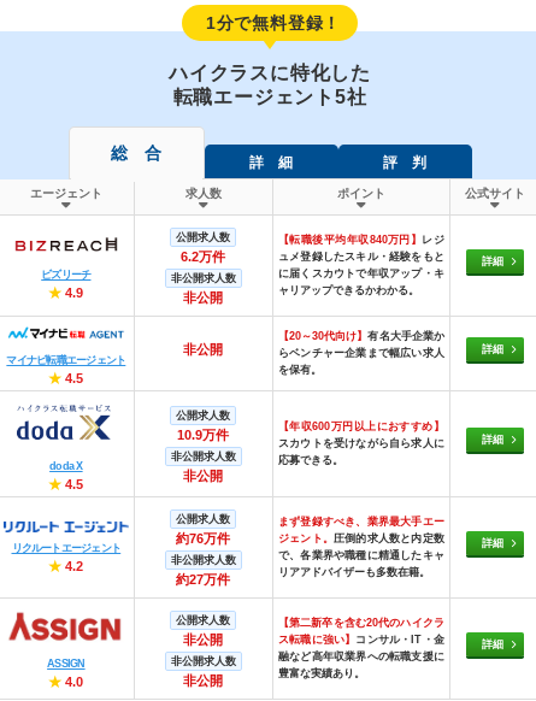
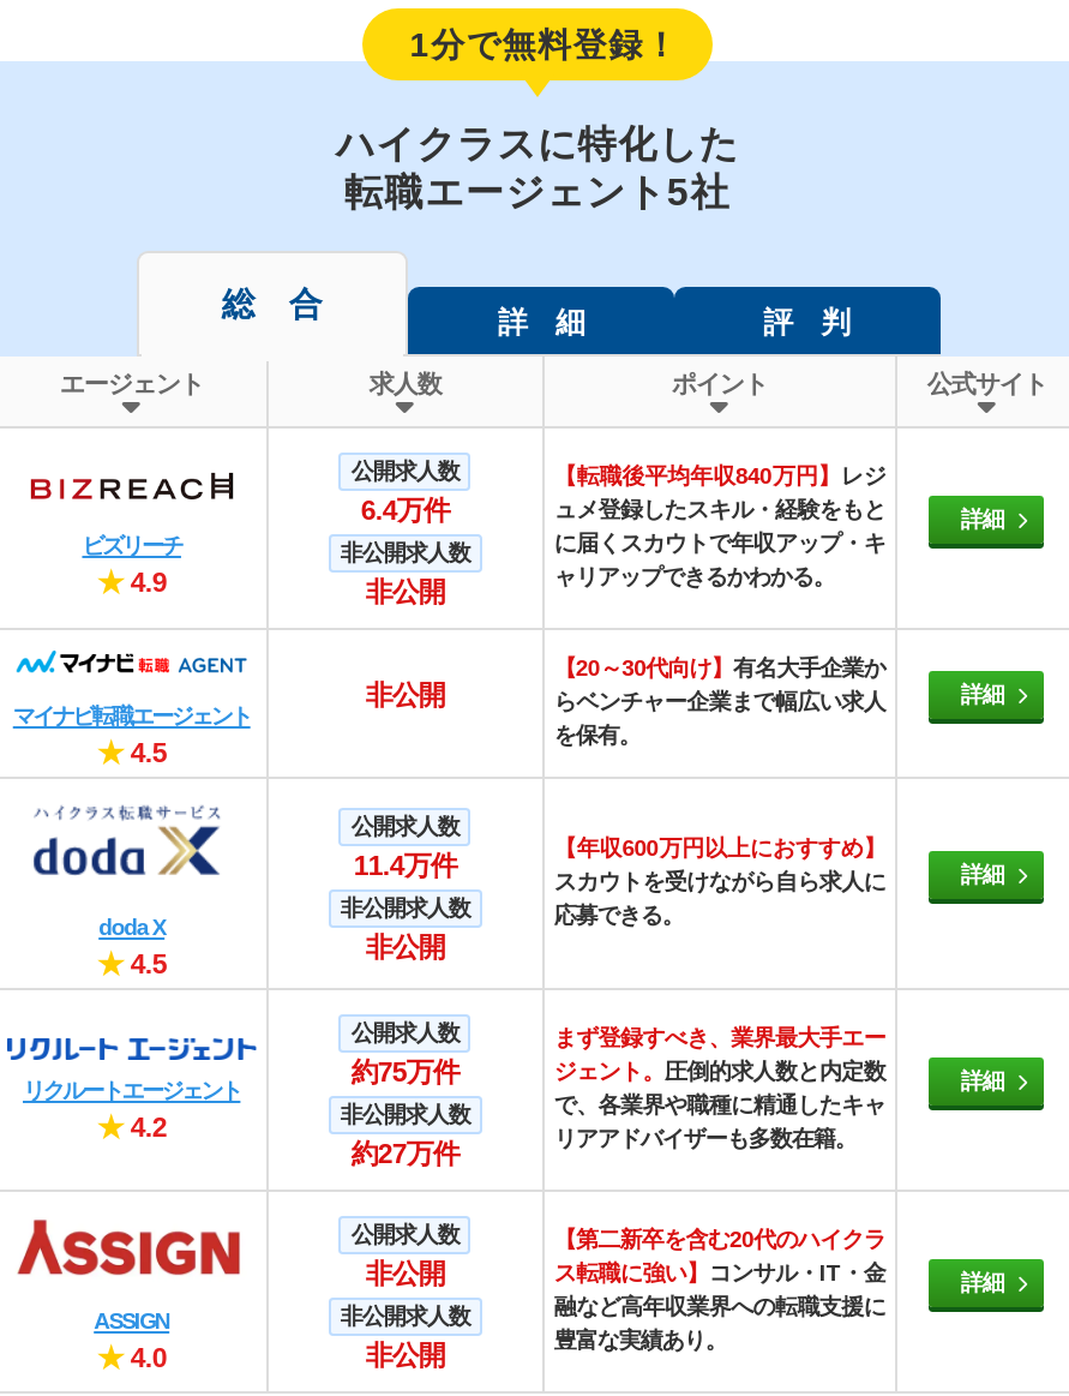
[181,249,226,264] 6.2万件 -> [361,495,450,524] 6.4万件
[178,427,229,442] 10.9万件 -> [354,851,457,879] 11.4万件
[176,531,231,545] 約76万件 -> [351,1057,459,1086] 約75万件

